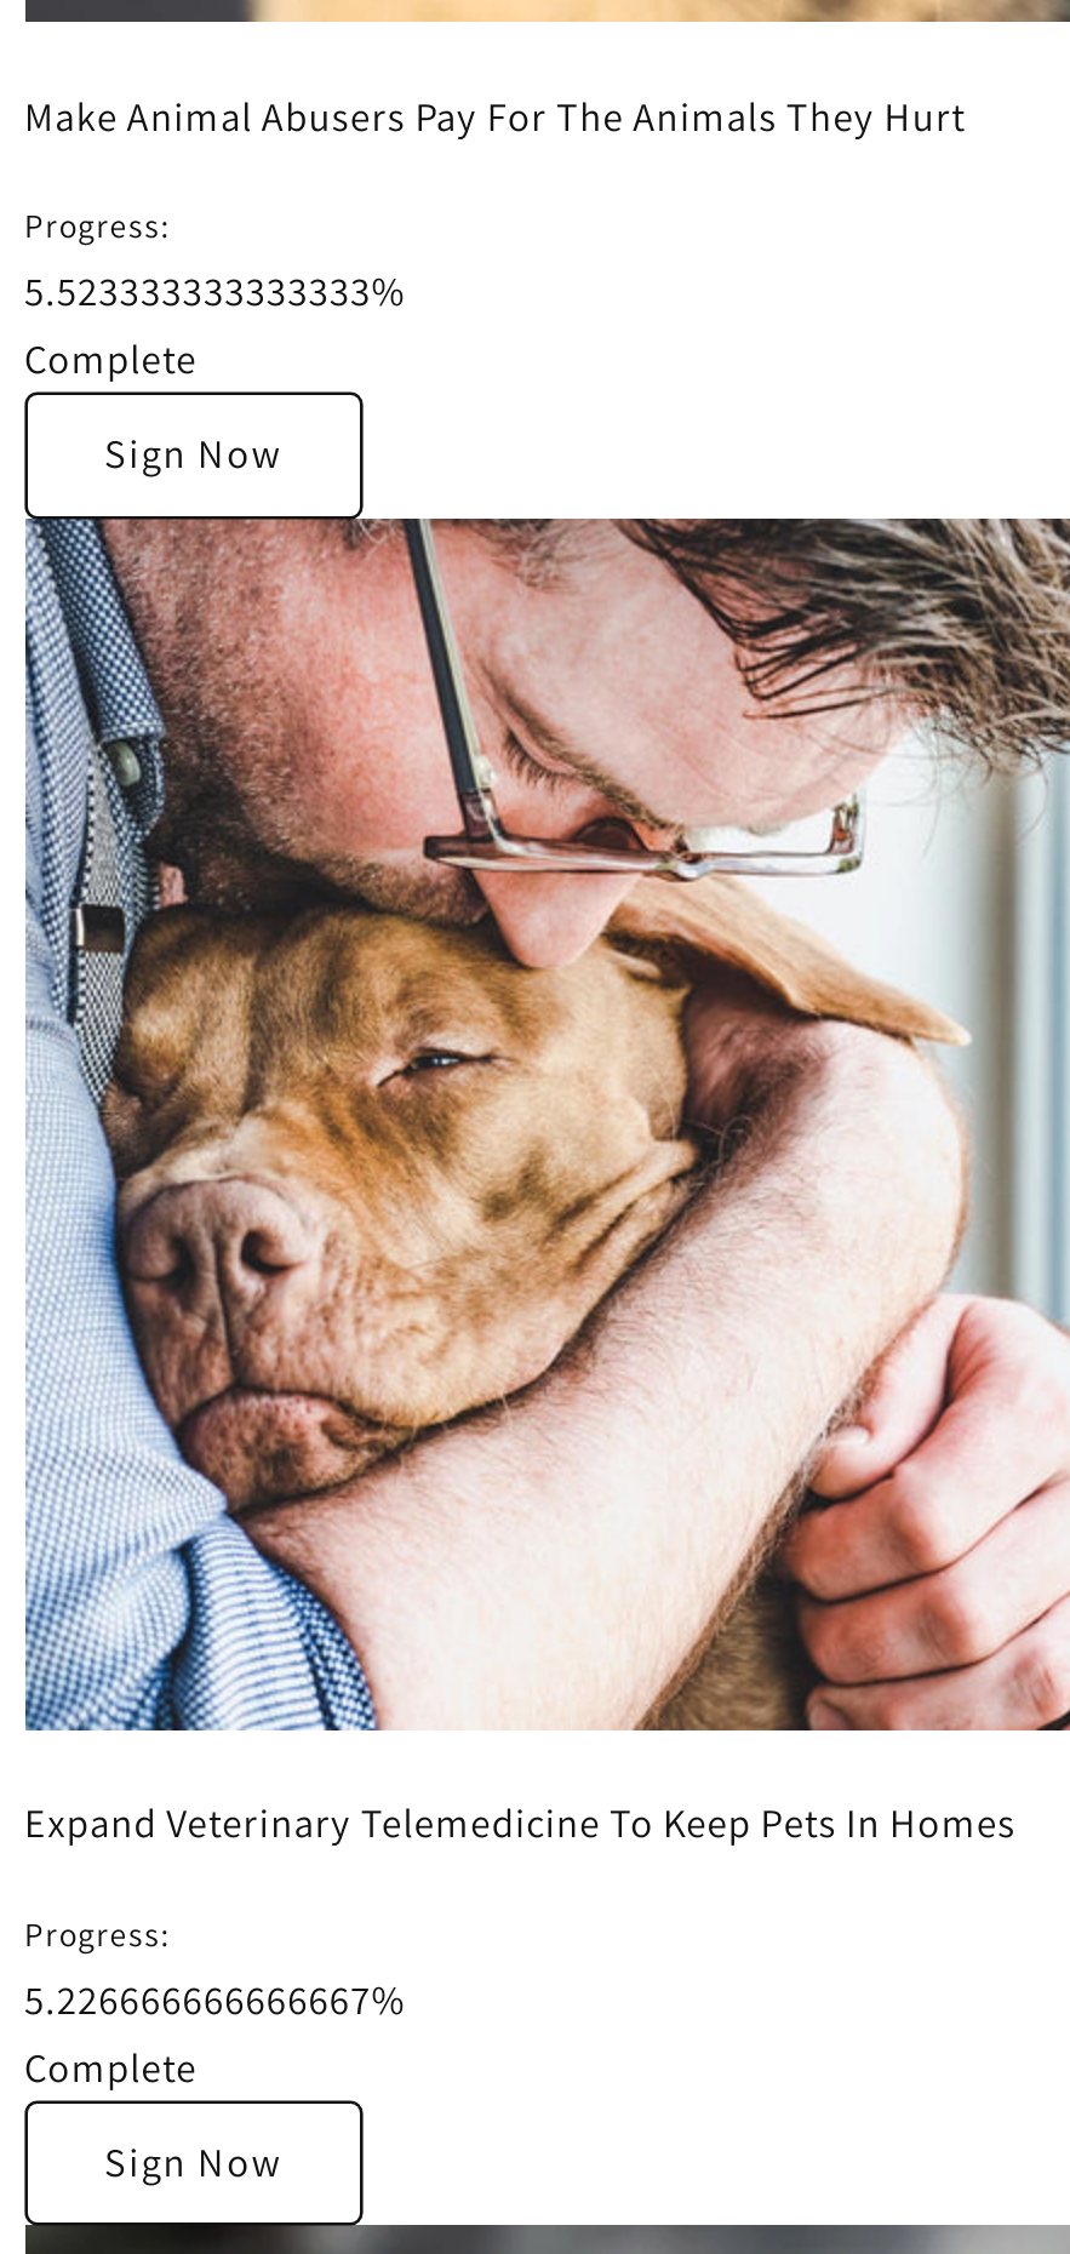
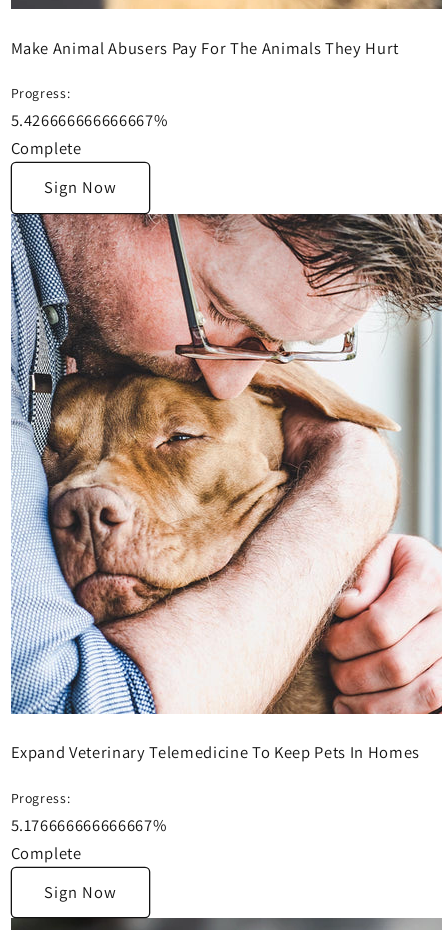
[24,264,404,317] 5.523333333333333% -> [10,109,167,131] 5.426666666666667%
[24,1972,404,2025] 5.226666666666667% -> [10,813,166,835] 5.176666666666667%

